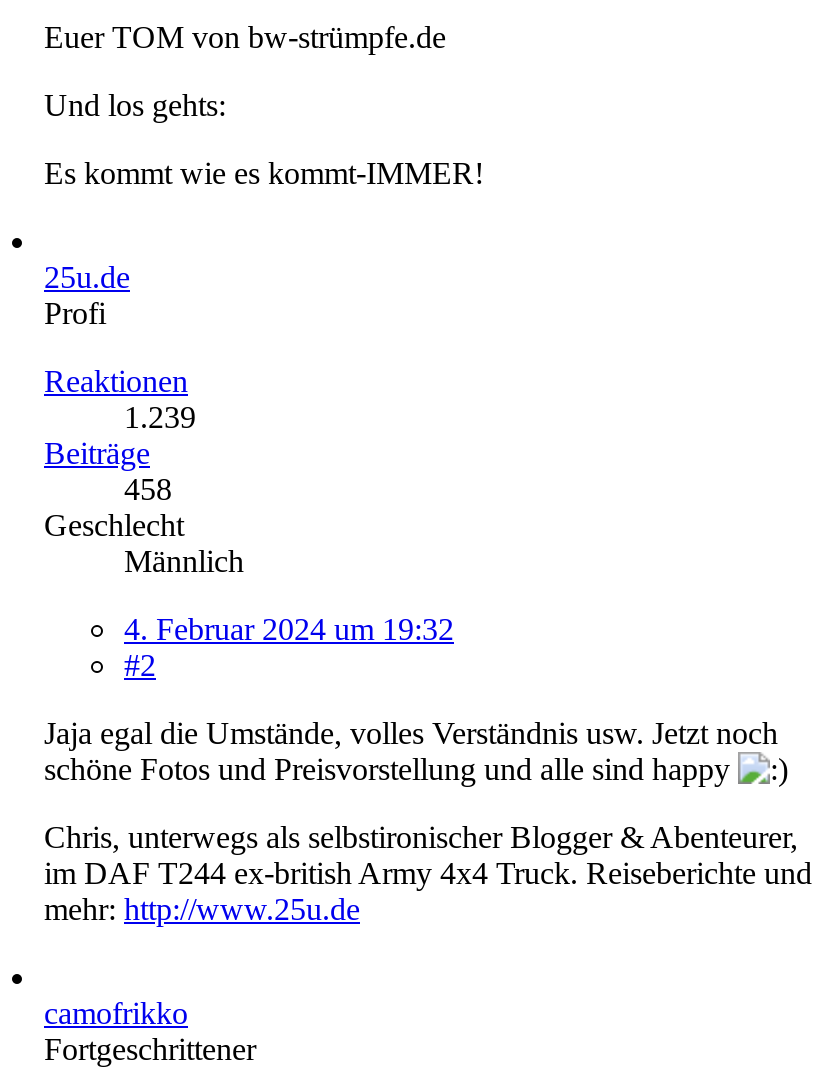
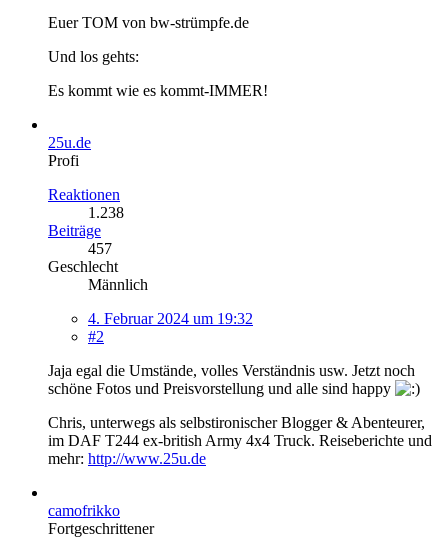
[124,400,196,434] 1.239 -> [88,204,124,221] 1.238
[124,472,172,506] 458 -> [88,240,112,257] 457

